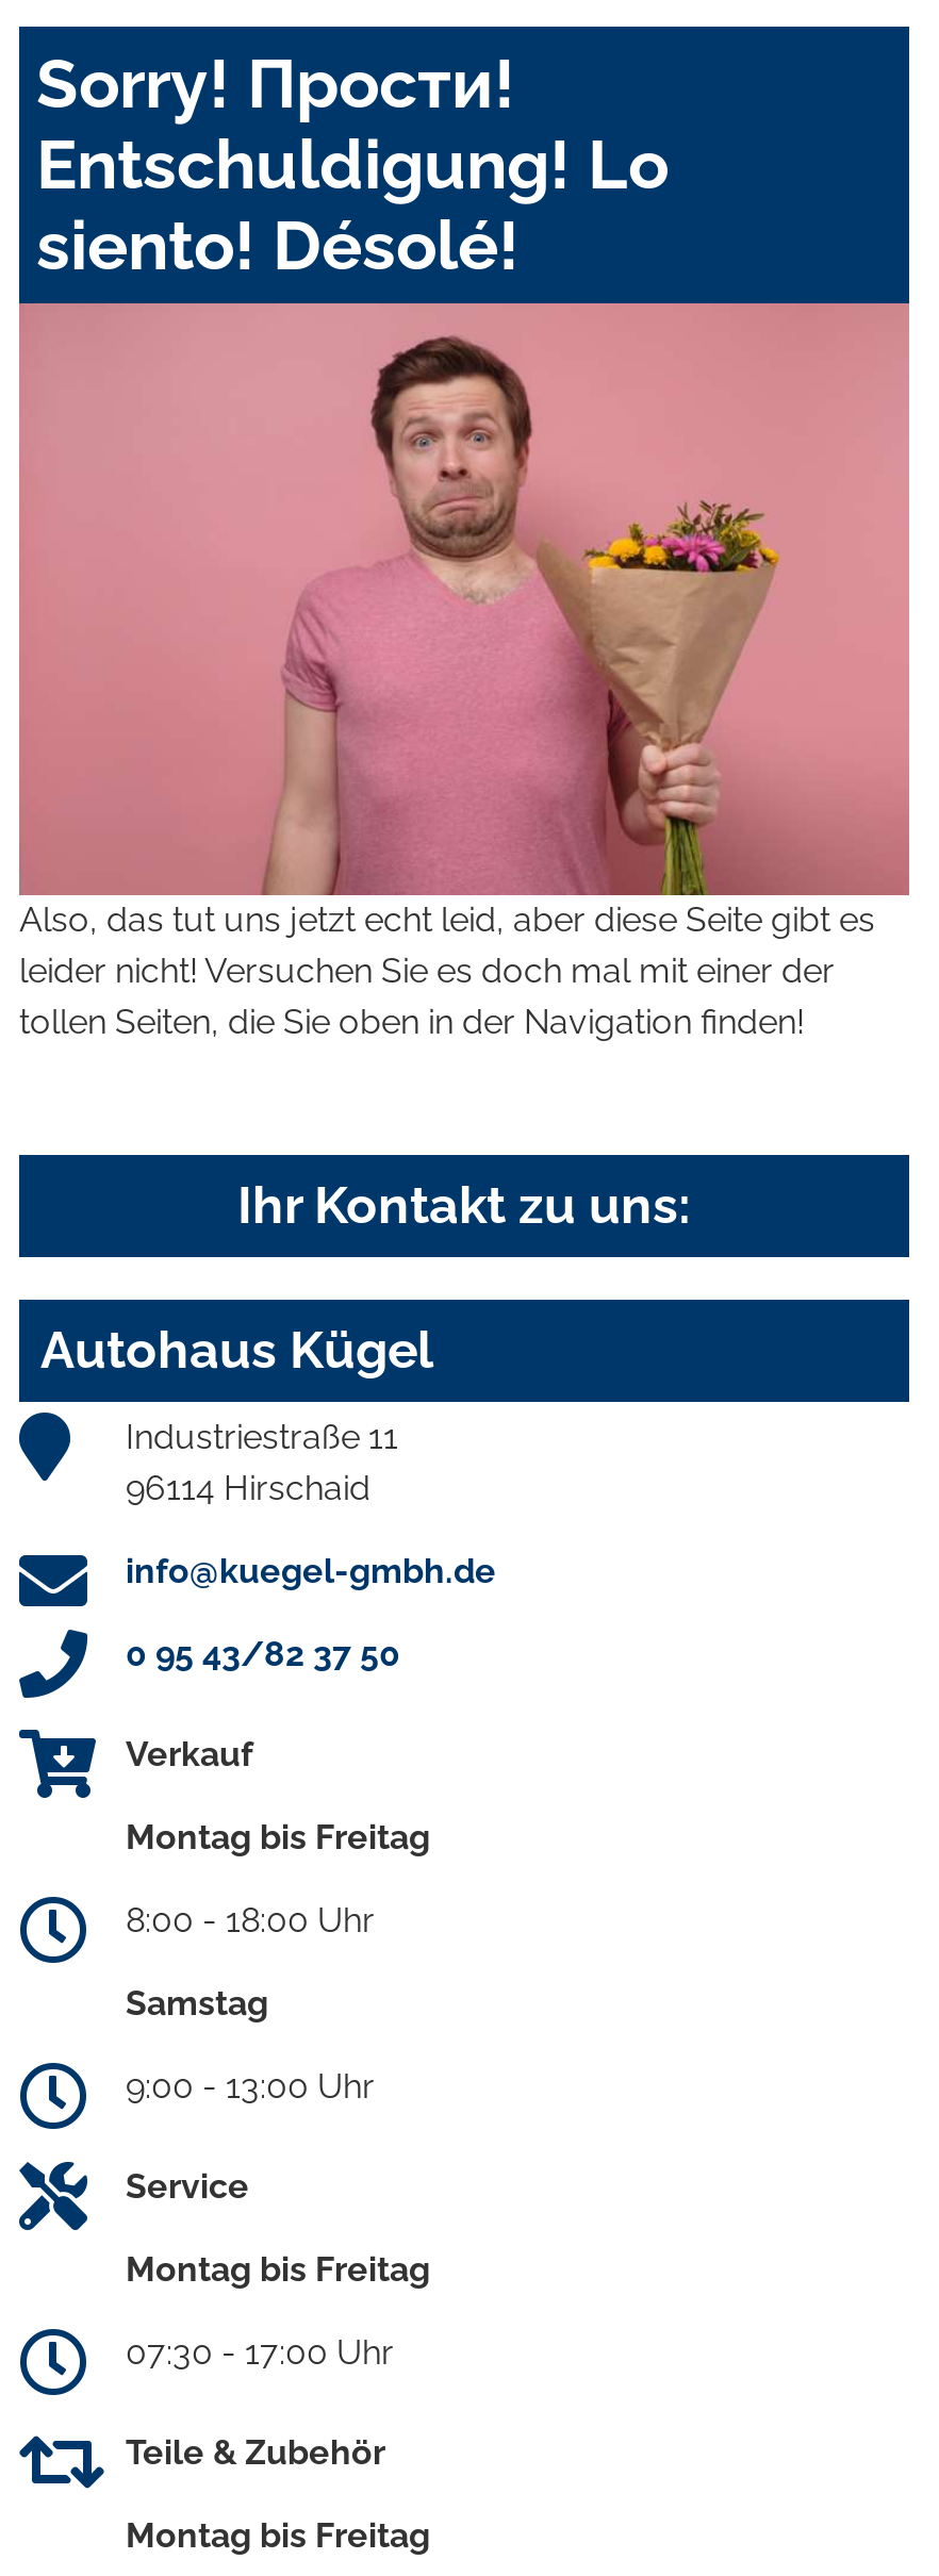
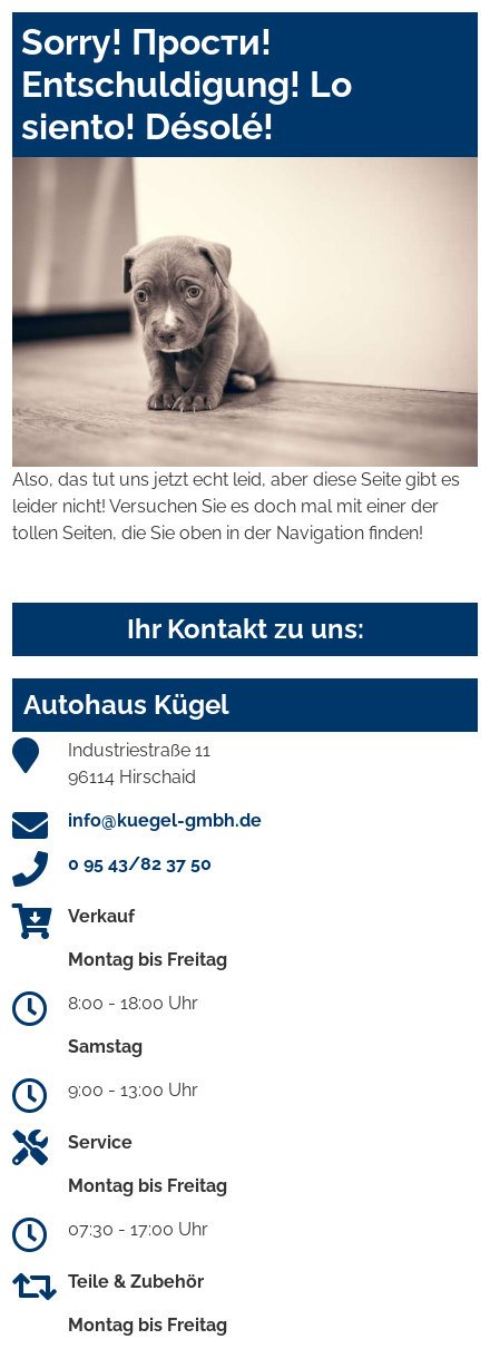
[19,301,909,895] [image] -> [11,156,478,467] [image]

